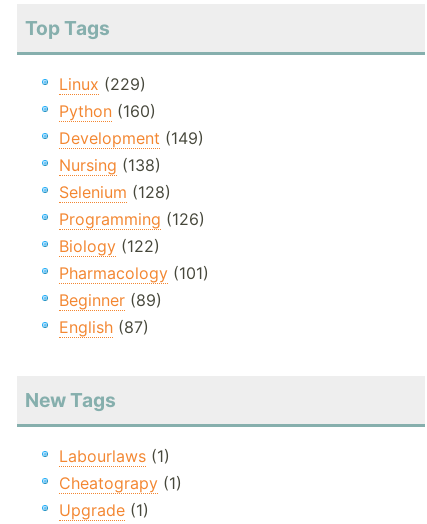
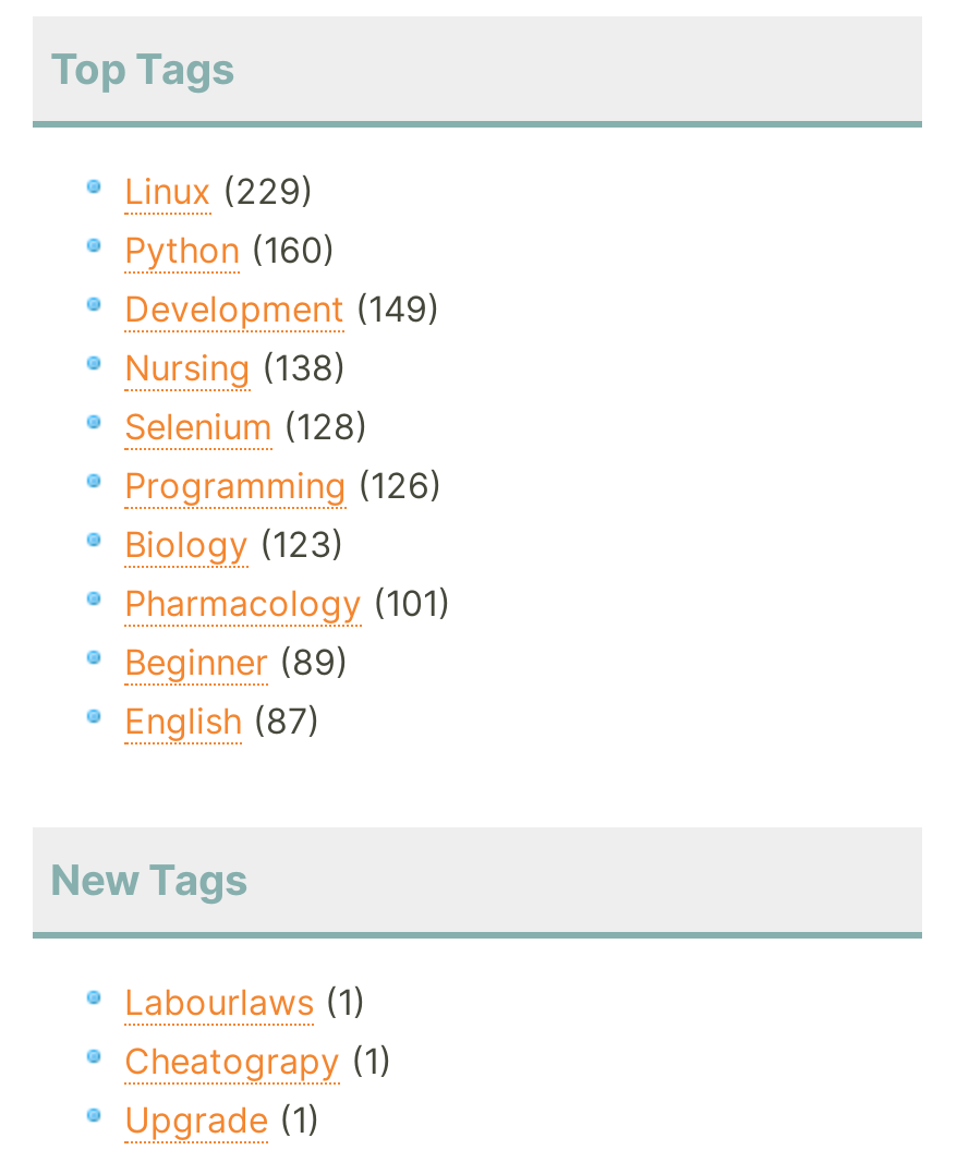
[59,236,160,256] Biology (122) -> [124,522,344,566] Biology (123)

